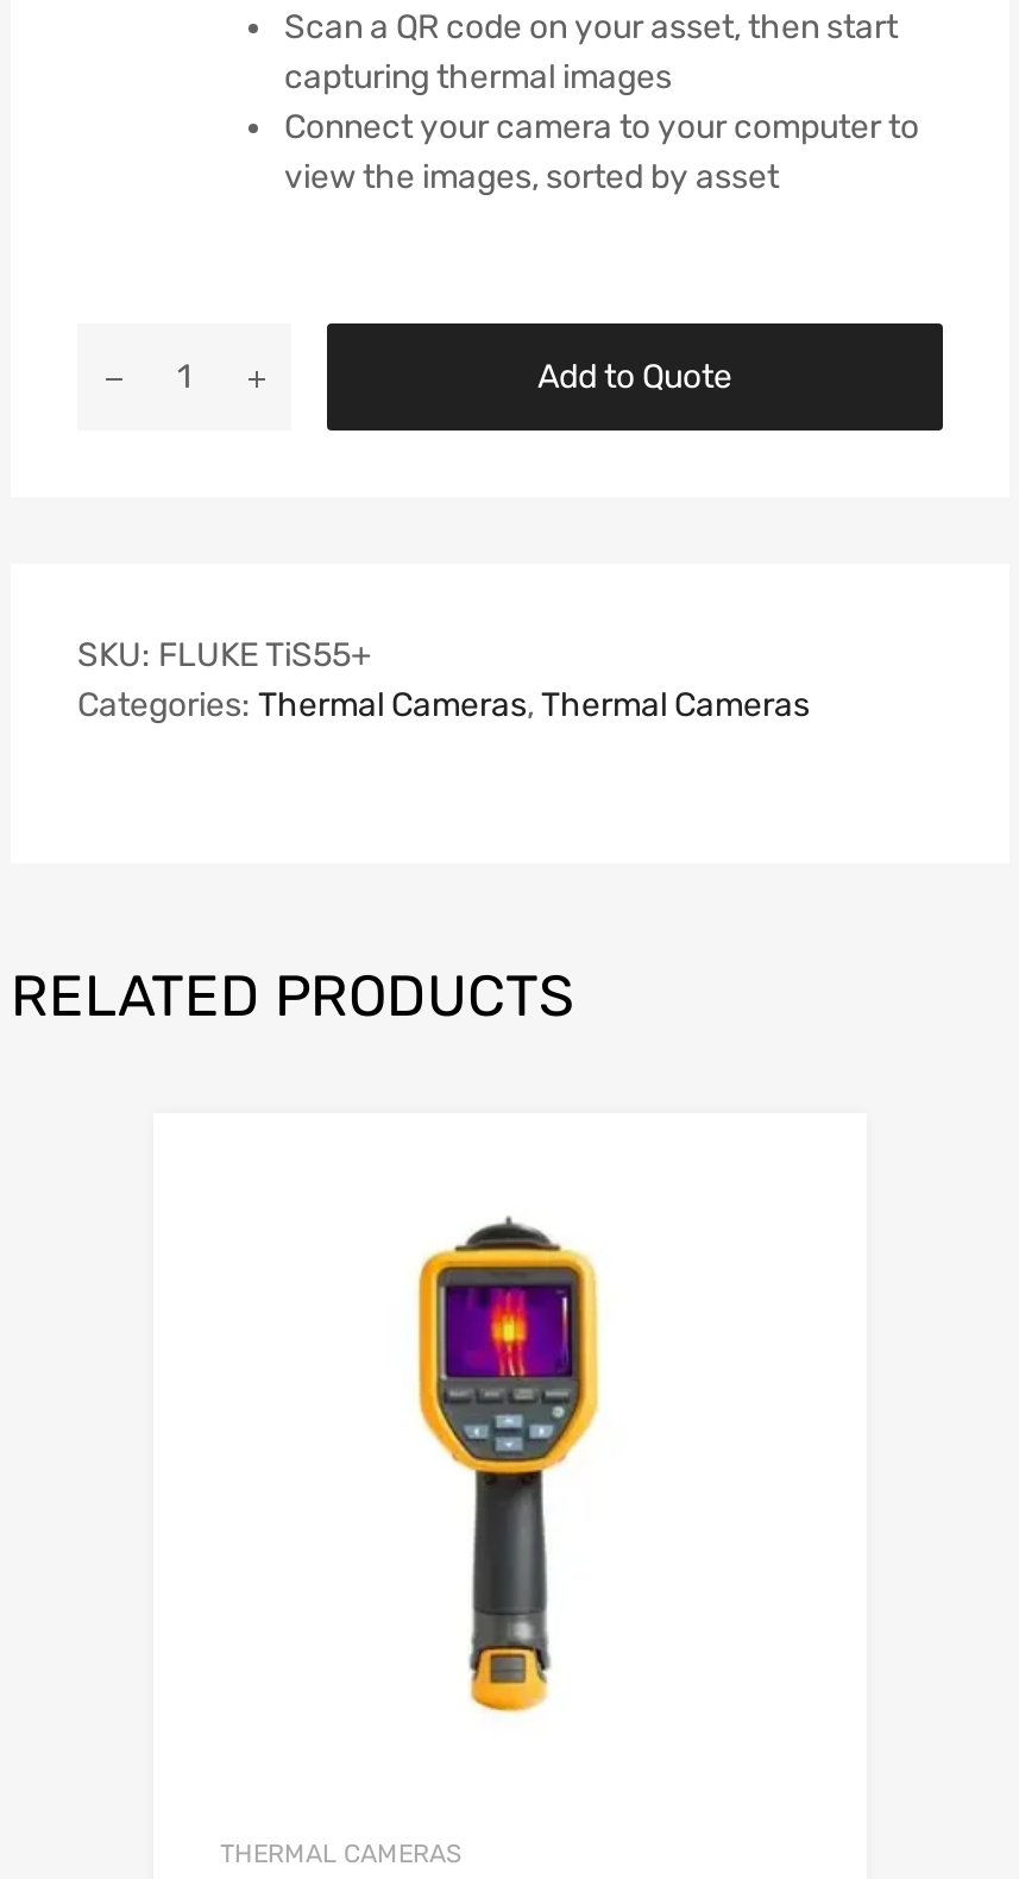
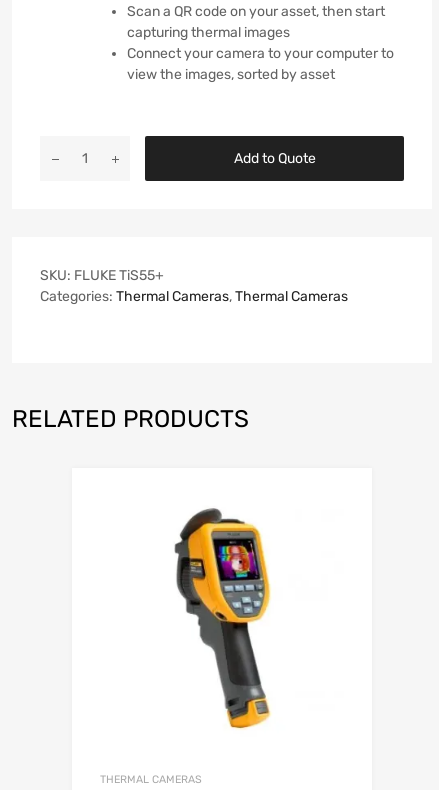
[398,1208,624,1734] [image] -> [174,507,271,730] [image]

